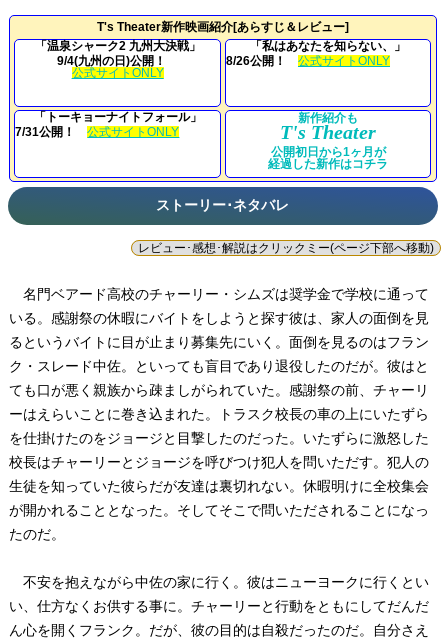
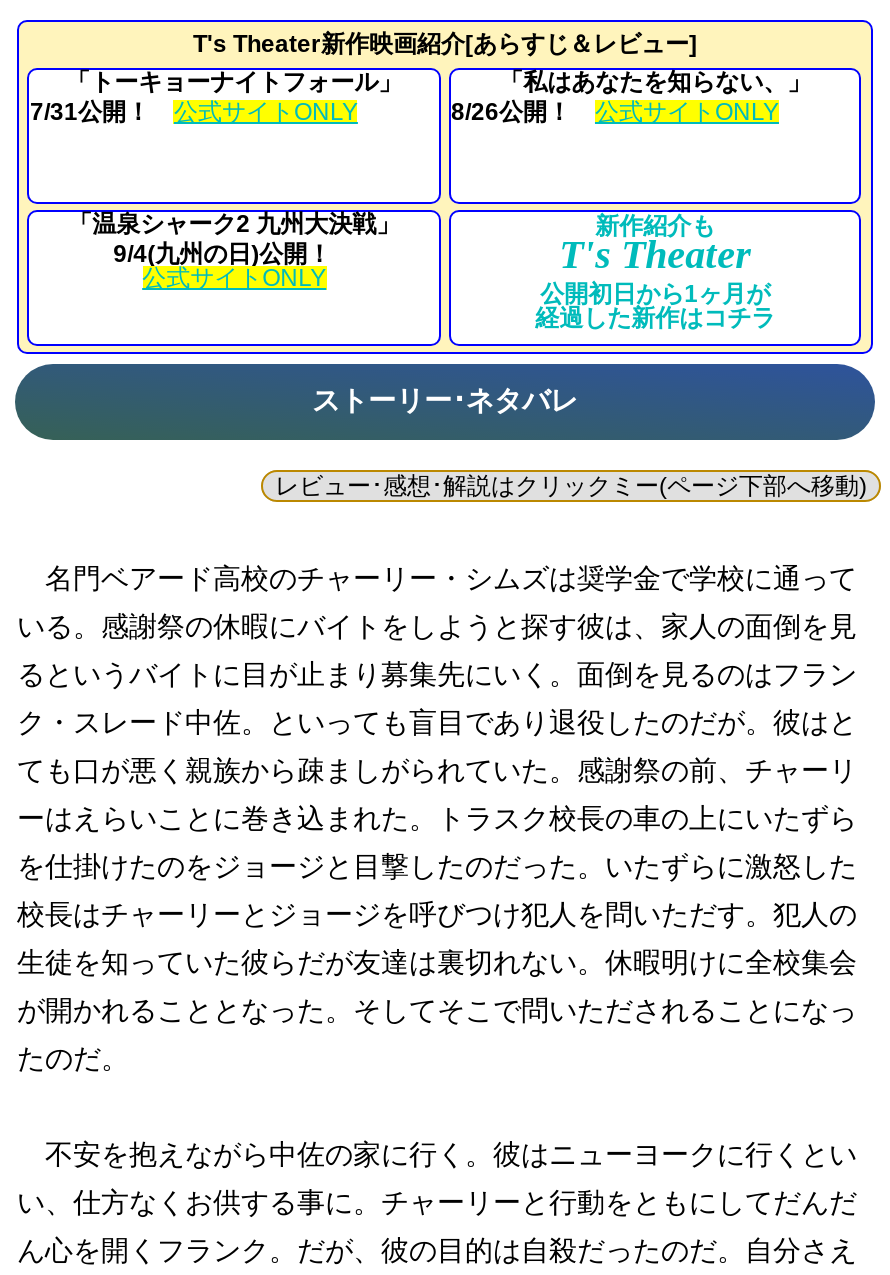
moved [35,39,201,68] -> [68,210,400,268]: 「温泉シャーク2 九州大決戦」 | 9/4(九州の日)公開！
moved [15,110,202,139] -> [30,68,402,126]: 「トーキョーナイトフォール」 | 7/31公開！

